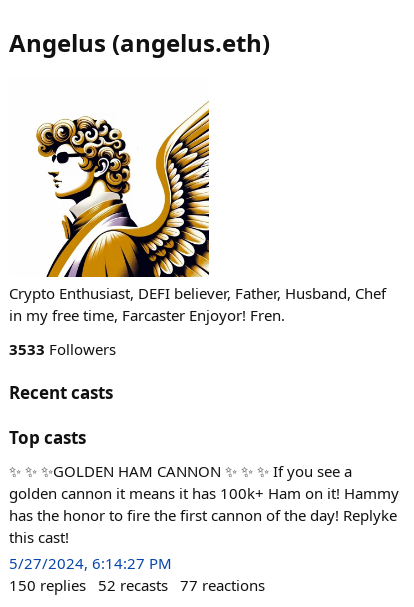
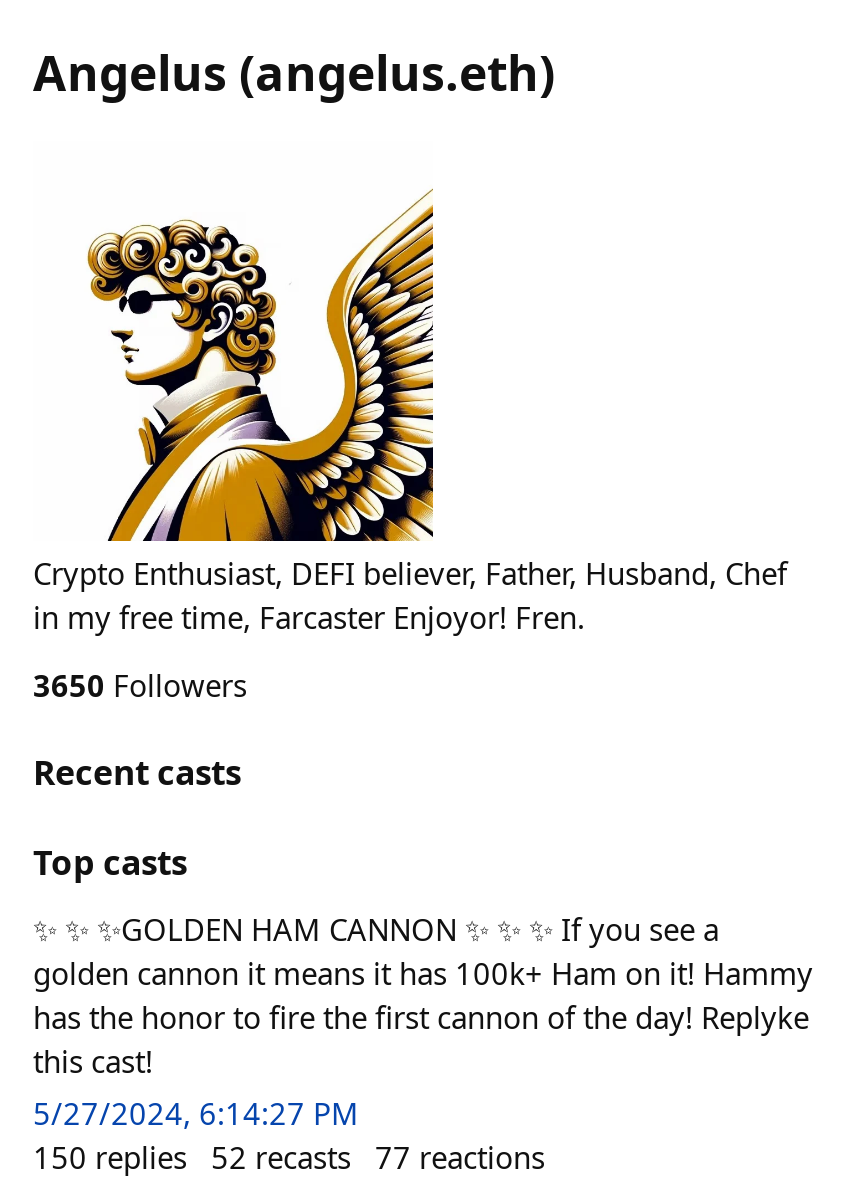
[9,339,116,359] 3533 Followers -> [33,665,247,705] 3650 Followers

